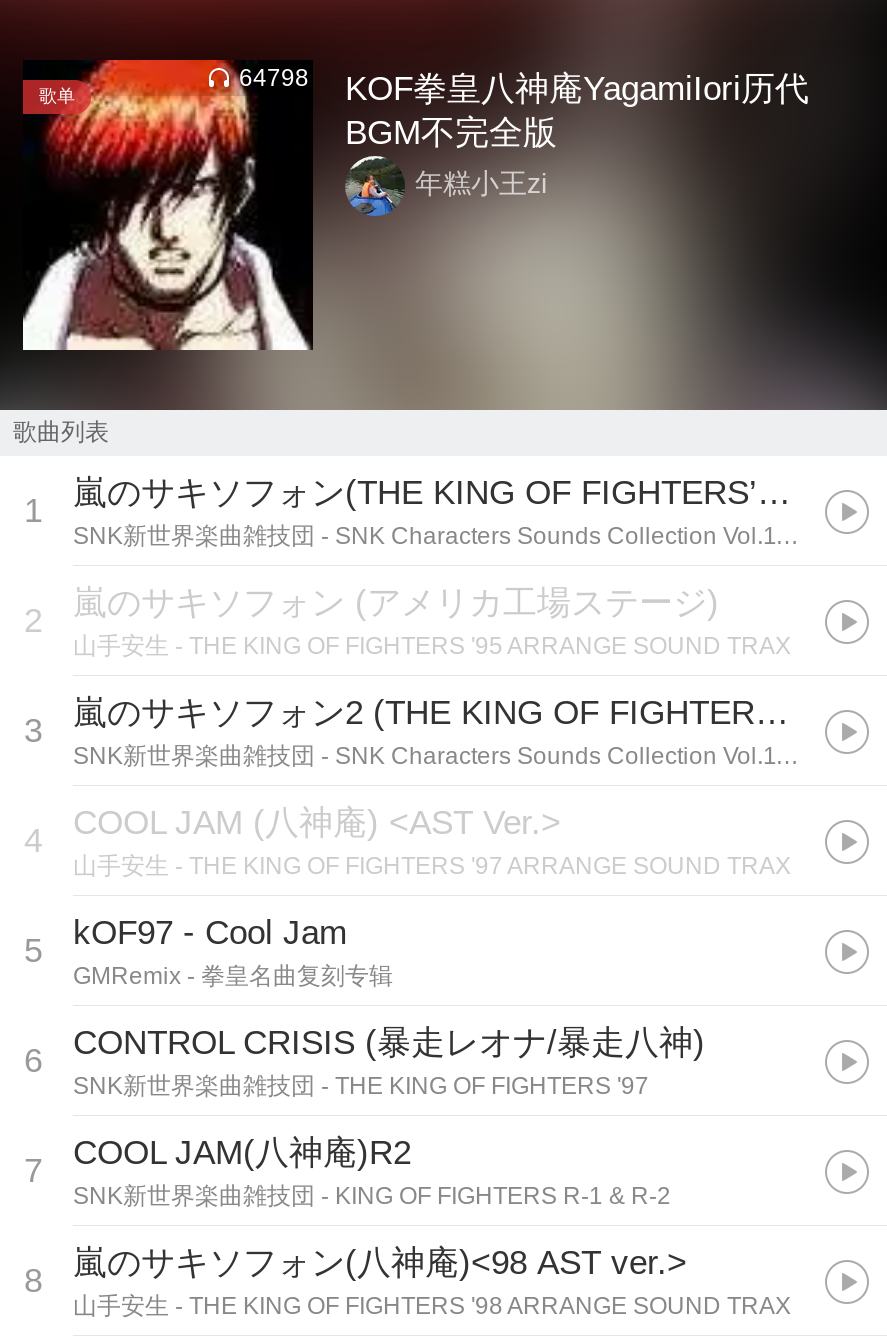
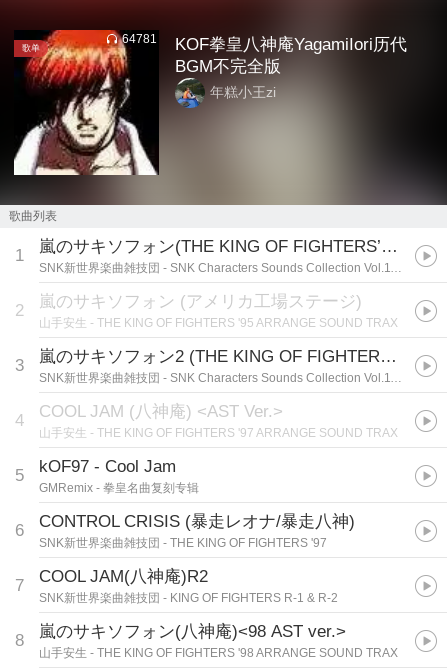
[239,64,809,108] 64798 KOF拳皇八神庵YagamiIori历代 -> [122,32,407,54] 64781 KOF拳皇八神庵YagamiIori历代

